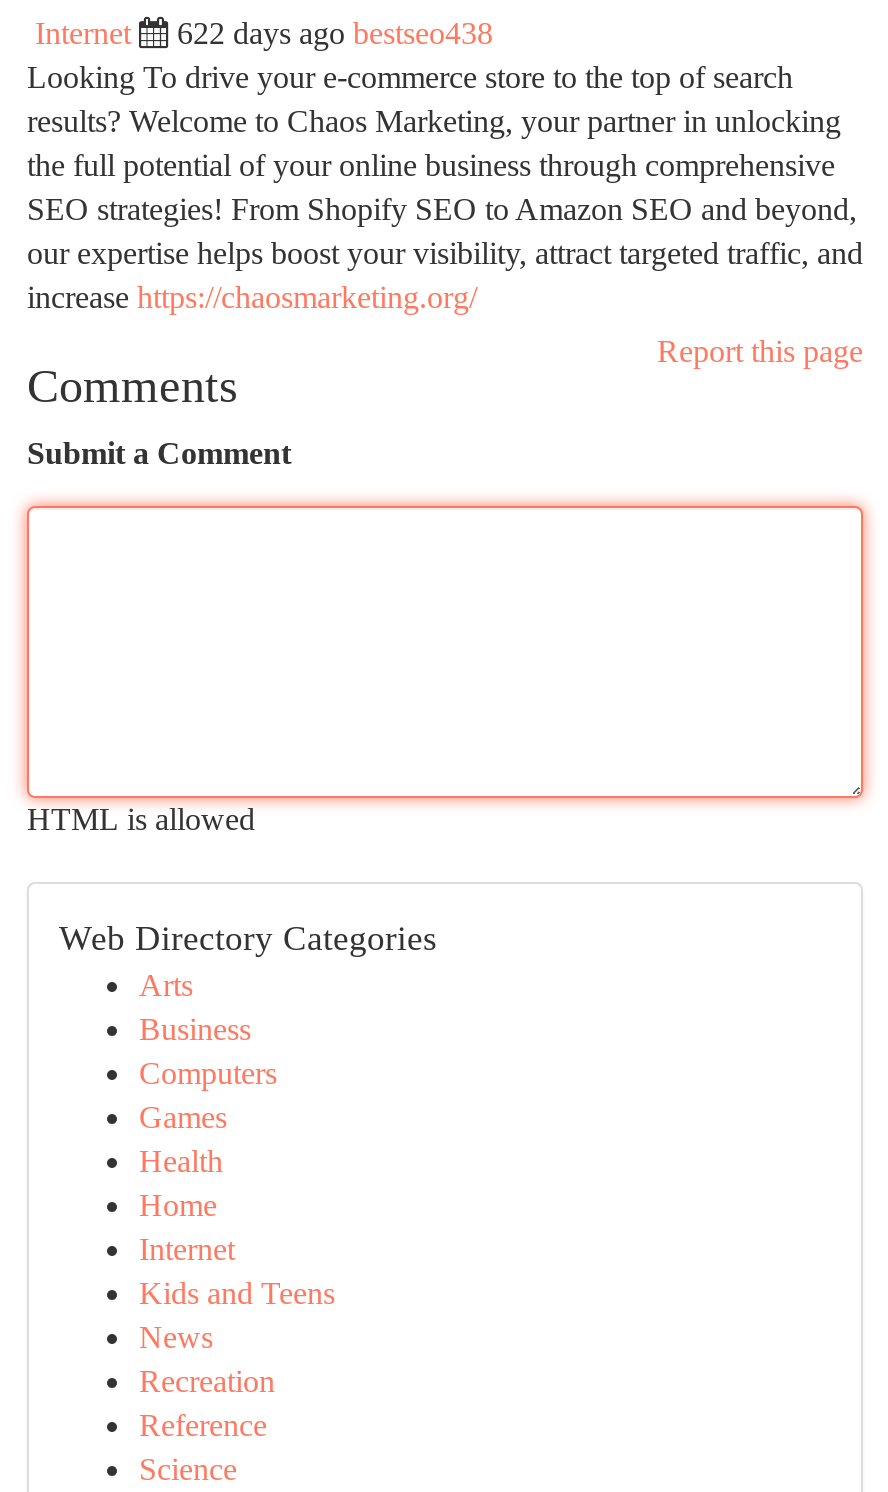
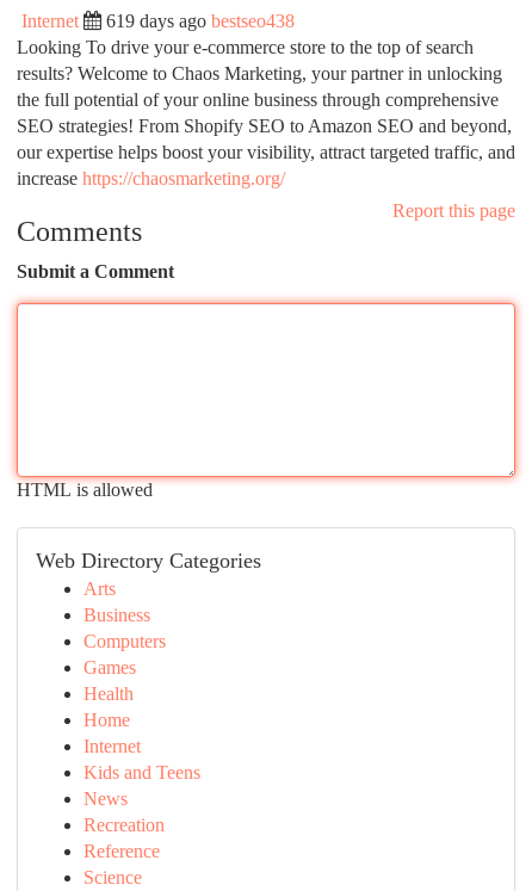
[177,16,493,50] 622 days ago bestseo438 -> [106,11,295,31] 619 days ago bestseo438

